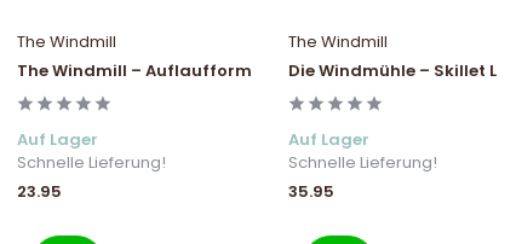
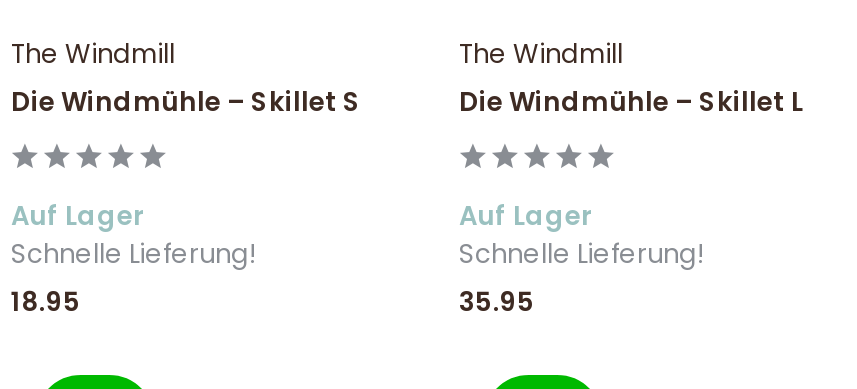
[17,60,252,83] The Windmill – Auflaufform -> [11,84,361,122] Die Windmühle – Skillet S
[17,180,62,203] 23.95 -> [11,284,81,322] 18.95

